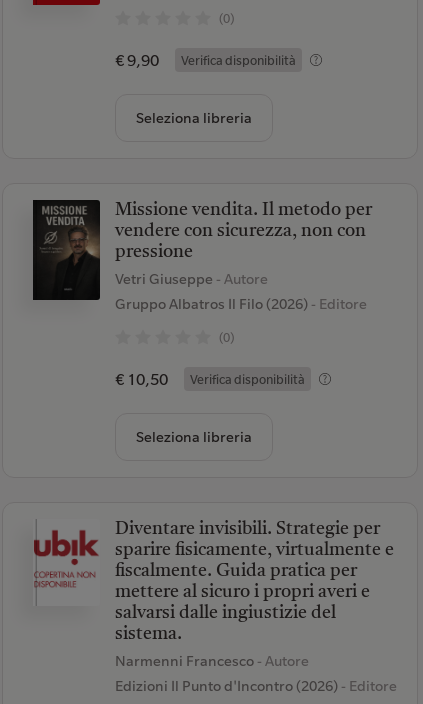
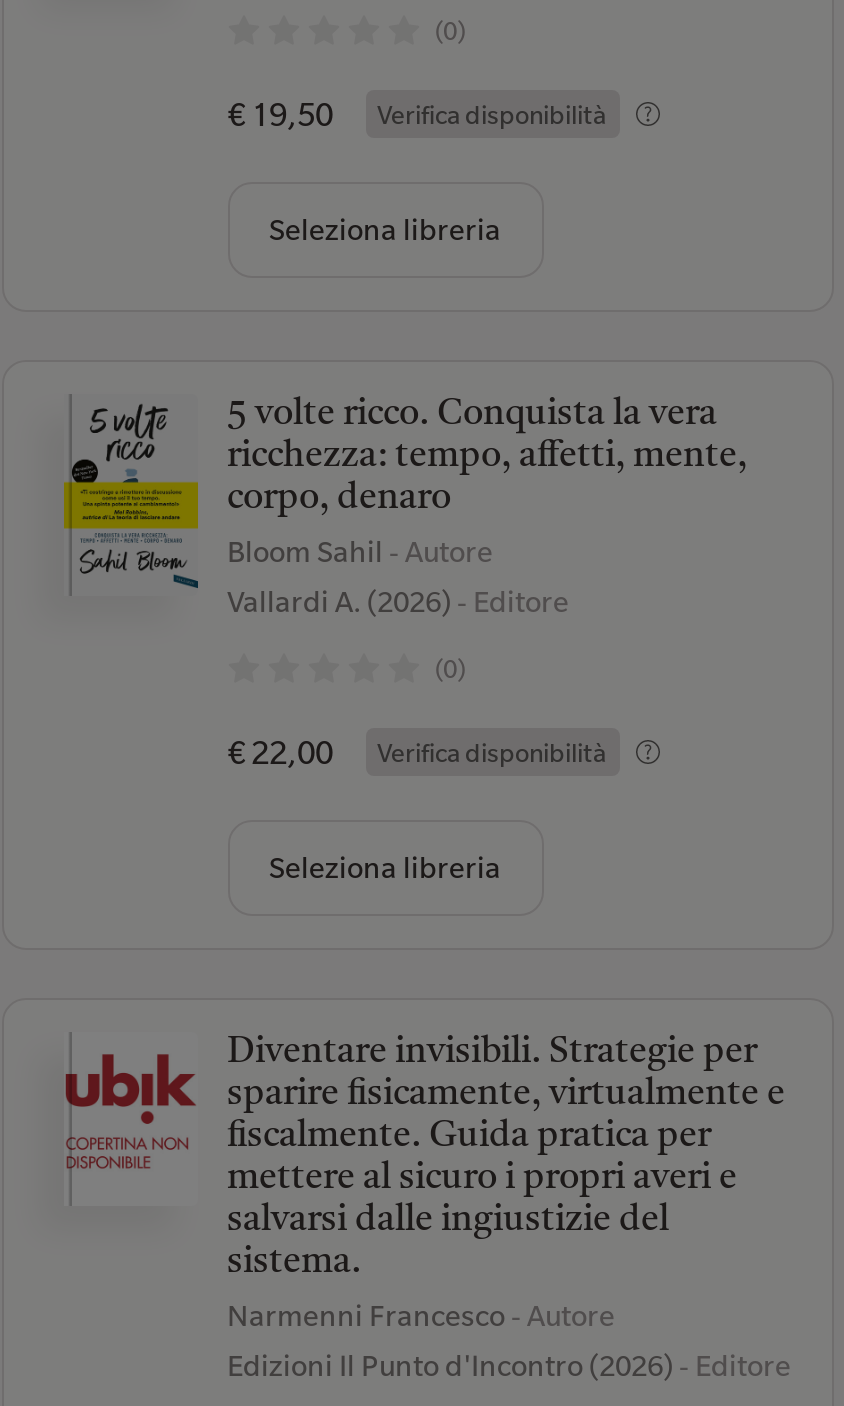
[114,50,295,70] € 9,90 Verifica disponibilità -> [227,94,607,134] € 19,50 Verifica disponibilità
[32,199,371,301] [image] | Missione vendita. Il metodo per | vendere con sicurezza, non con | pressione -> [62,394,747,594] [image] | 5 volte ricco. Conquista la vera | ricchezza: tempo, affetti, mente, | corpo, denaro
[114,270,366,313] Vetri Giuseppe - Autore | Gruppo Albatros Il Filo (2026) - Editore -> [227,534,569,620] Bloom Sahil - Autore | Vallardi A. (2026) - Editore
[114,369,304,389] € 10,50 Verifica disponibilità -> [227,732,607,772] € 22,00 Verifica disponibilità

